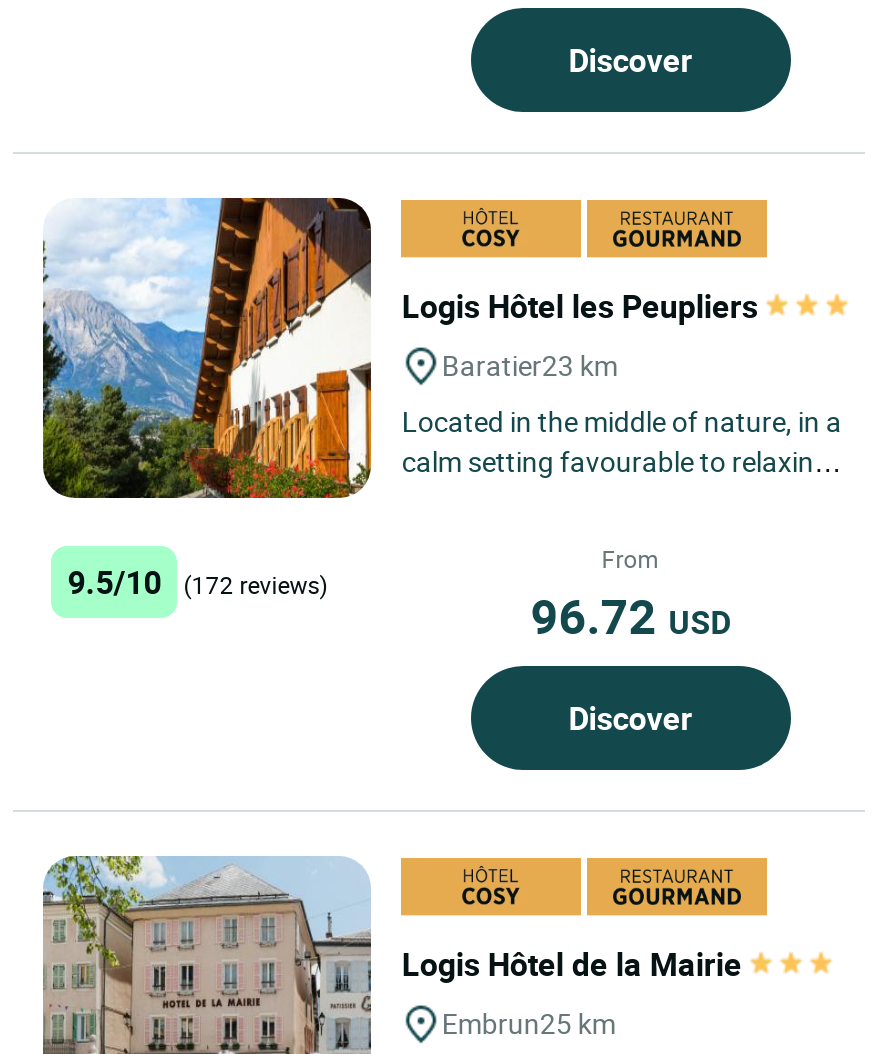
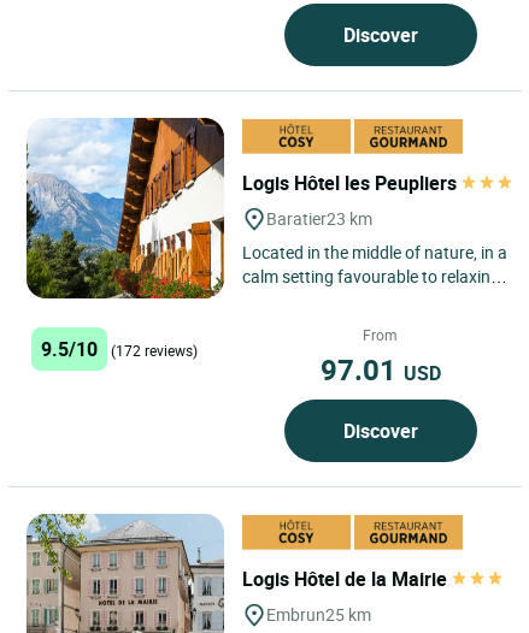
[530,585,730,649] 96.72 USD -> [320,351,441,389] 97.01 USD

